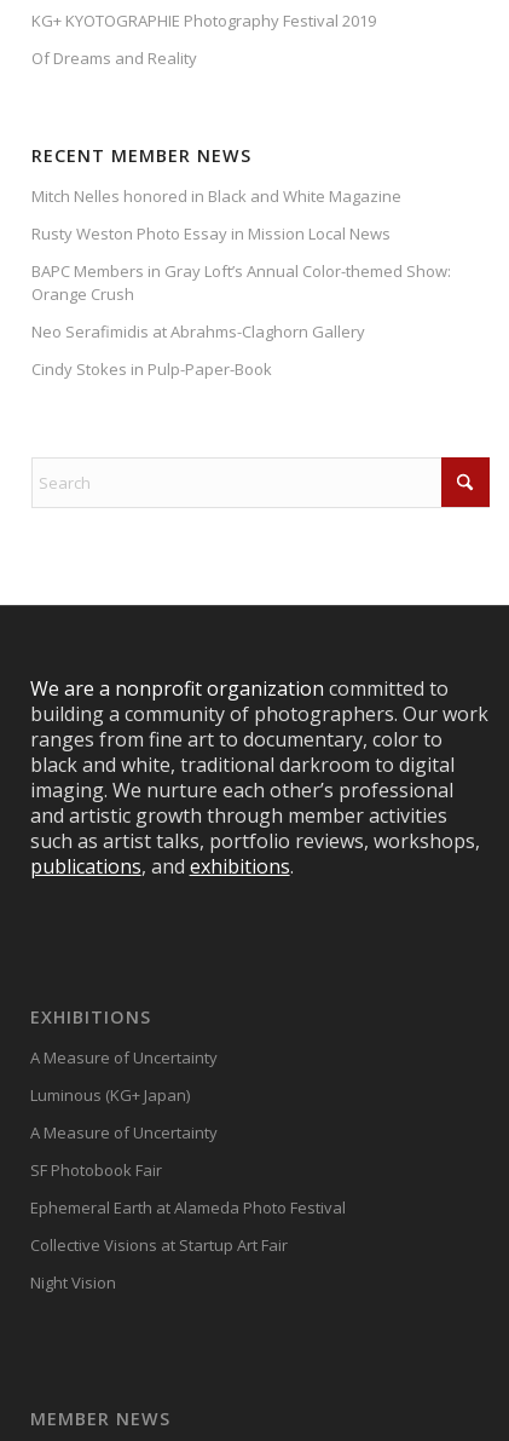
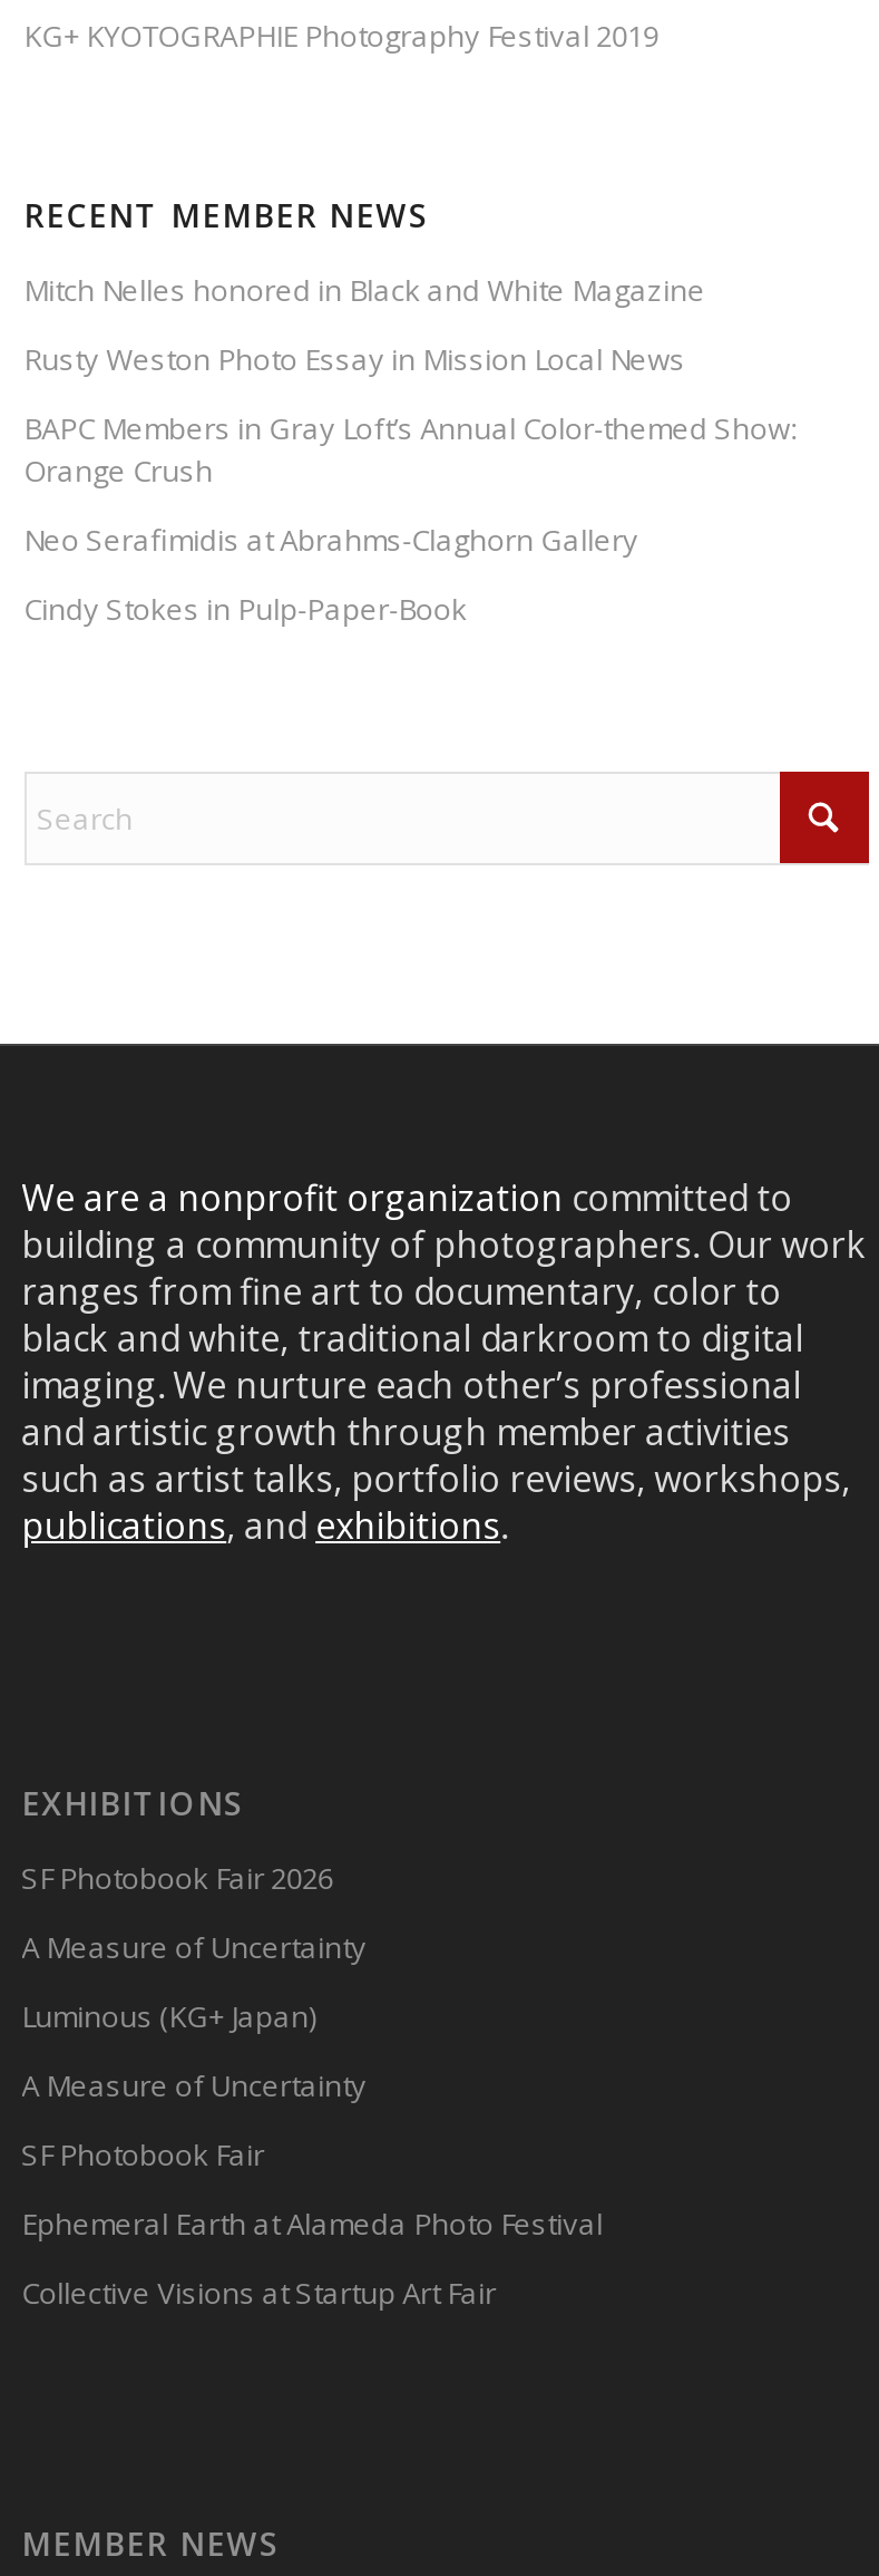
[31,47,197,68] Of Dreams and Reality -> none
none -> [21,1858,333,1898] SF Photobook Fair 2026
[30,1271,116,1293] Night Vision -> none

